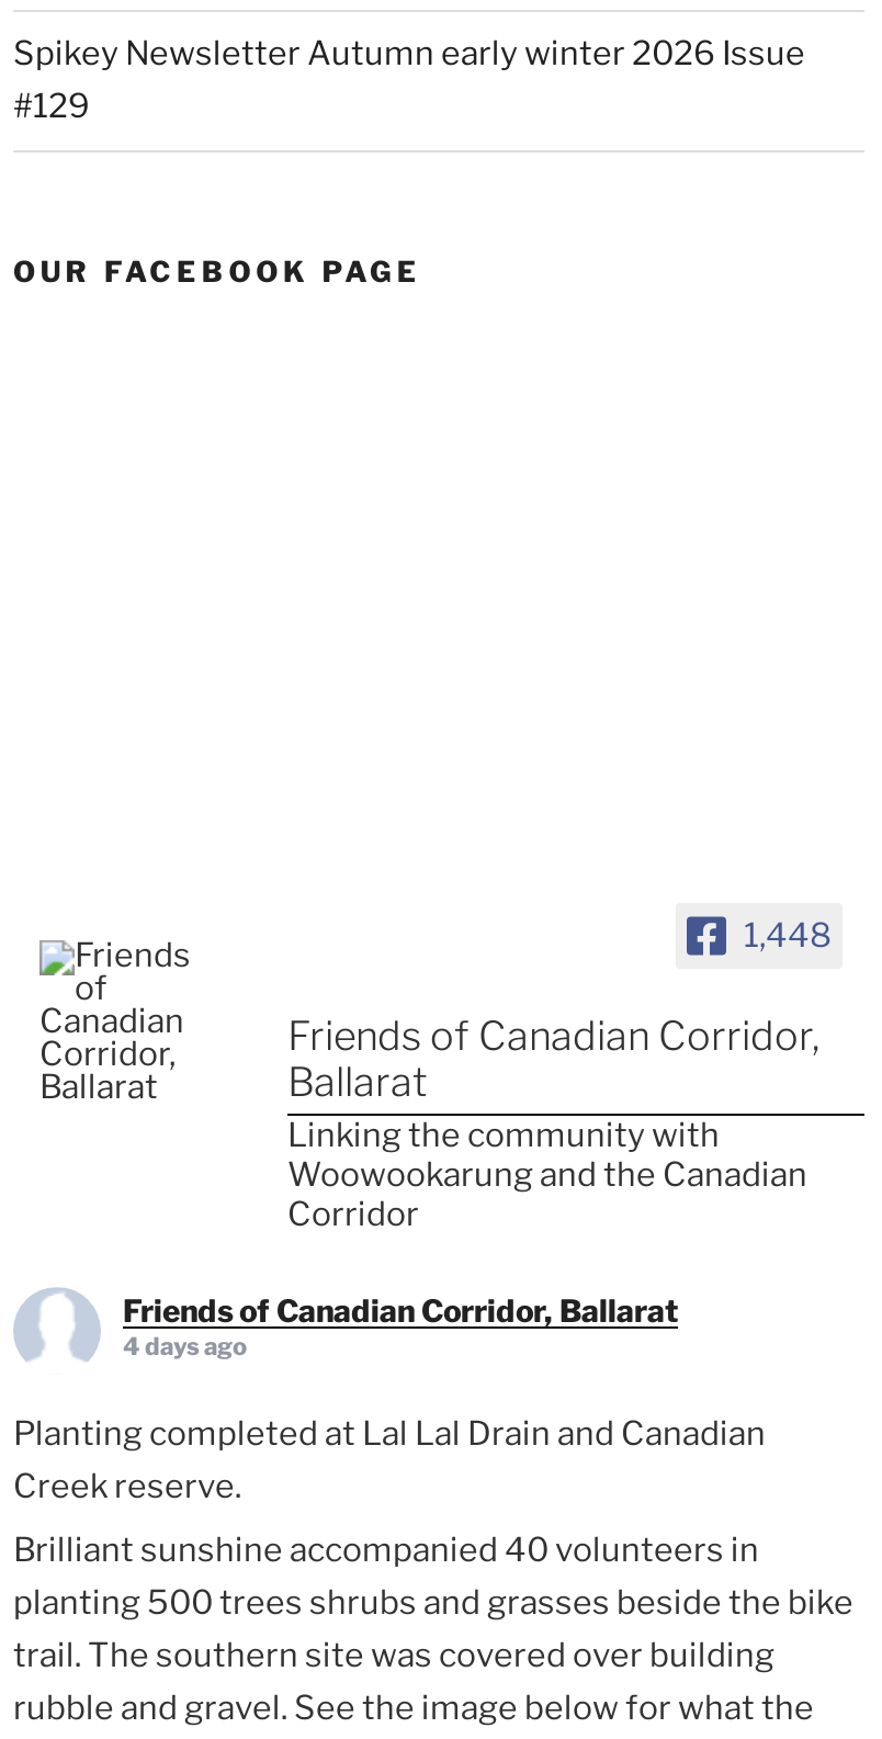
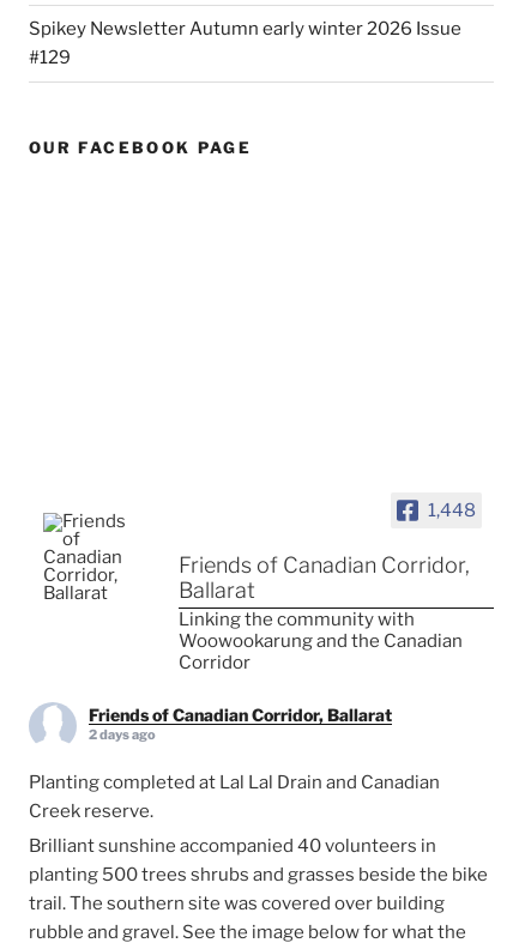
[123,1332,248,1362] 4 days ago -> [89,726,156,743] 2 days ago

